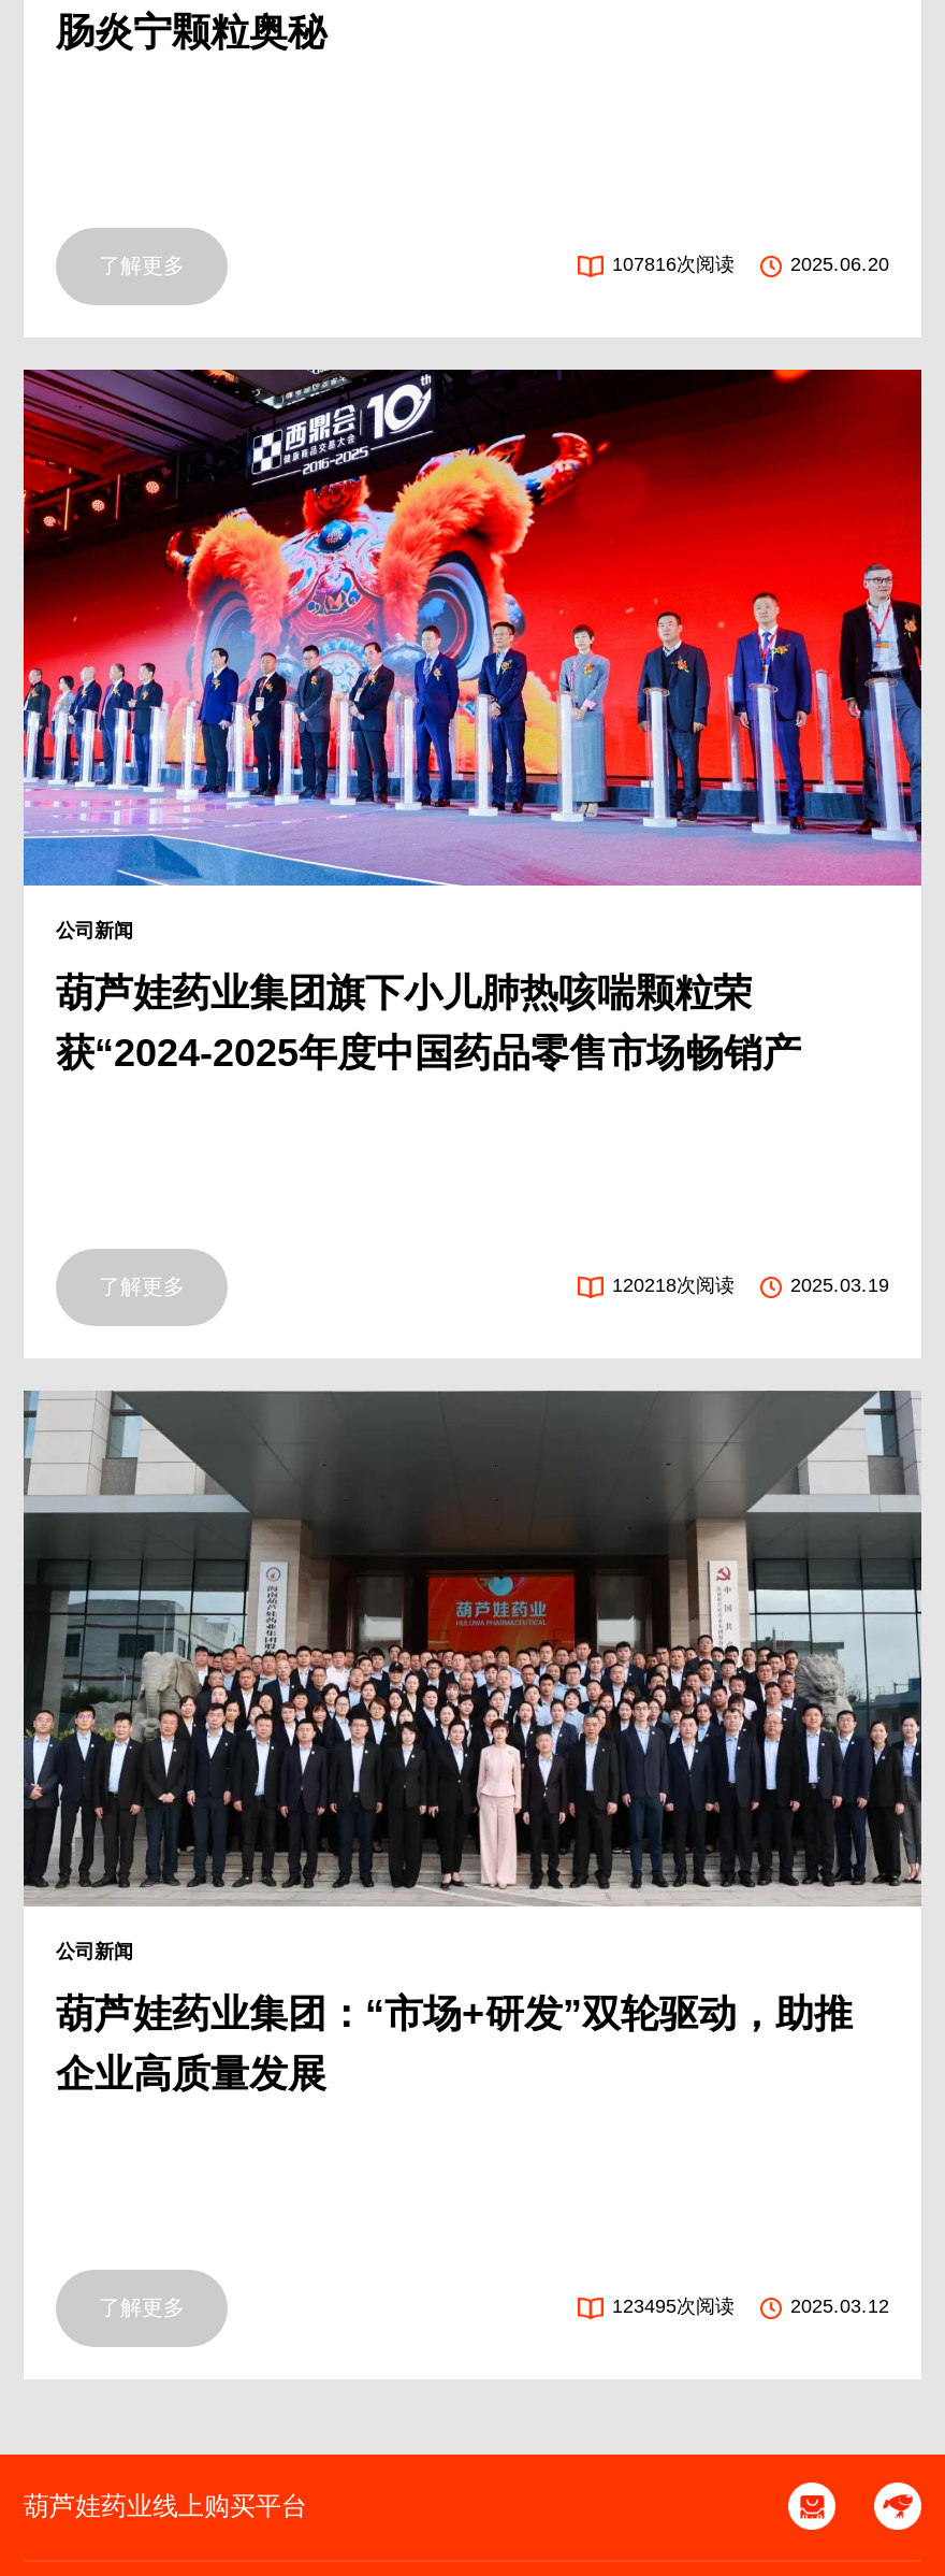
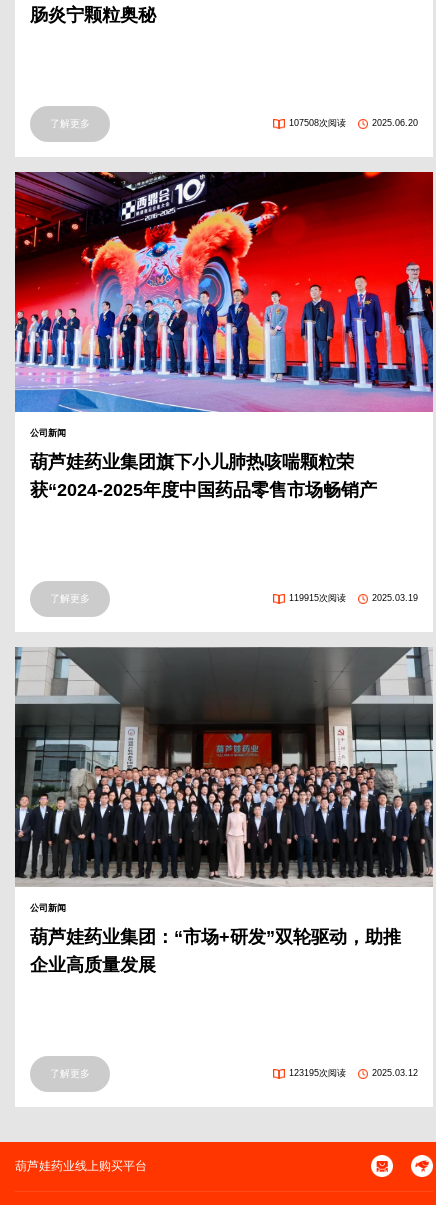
[612,254,735,276] 107816次阅读 -> [289,118,346,128] 107508次阅读
[612,1275,735,1297] 120218次阅读 -> [289,593,346,603] 119915次阅读
[612,2296,735,2318] 123495次阅读 -> [289,1068,346,1078] 123195次阅读

